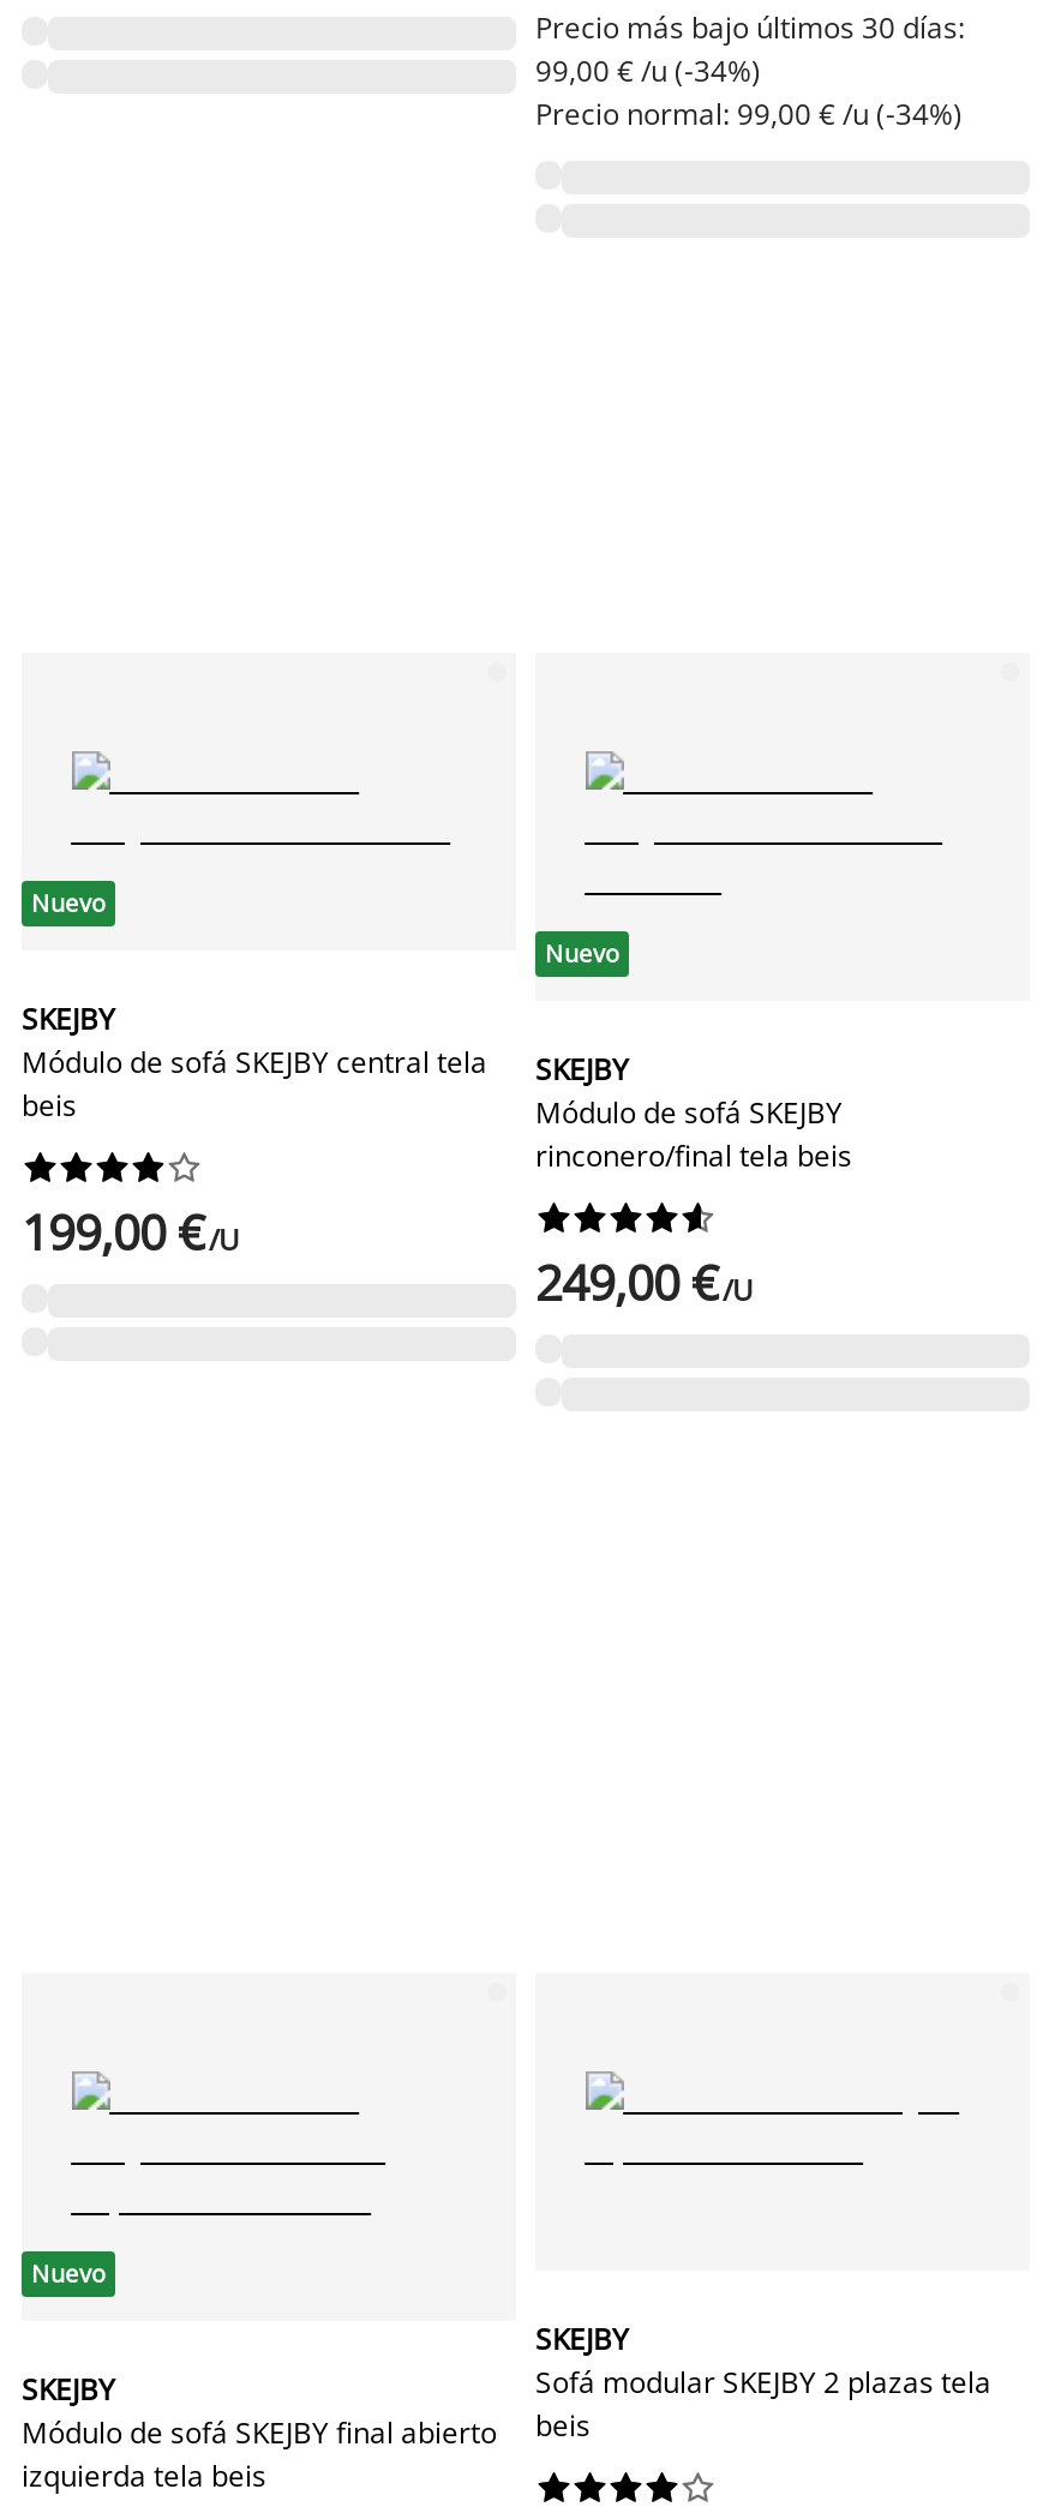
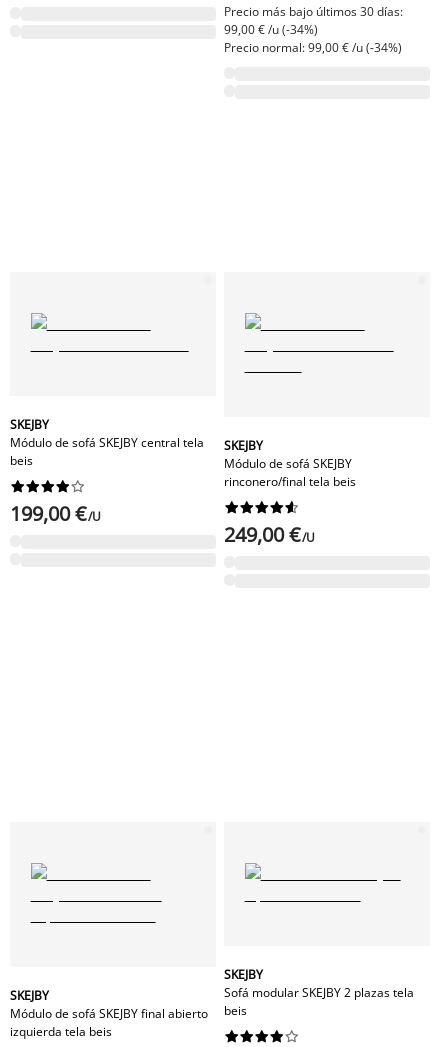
[31,887,106,920] Nuevo -> none
[545,937,619,971] Nuevo -> none
[31,2256,106,2290] Nuevo -> none

